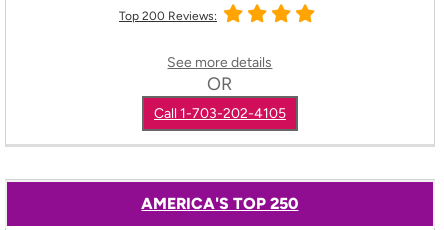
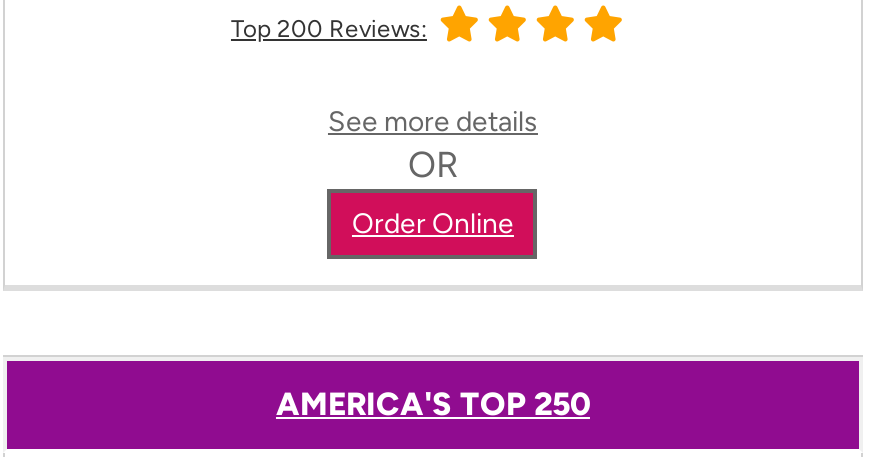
[154,105,286,122] Call 1-703-202-4105 -> [352,207,514,241] Order Online

